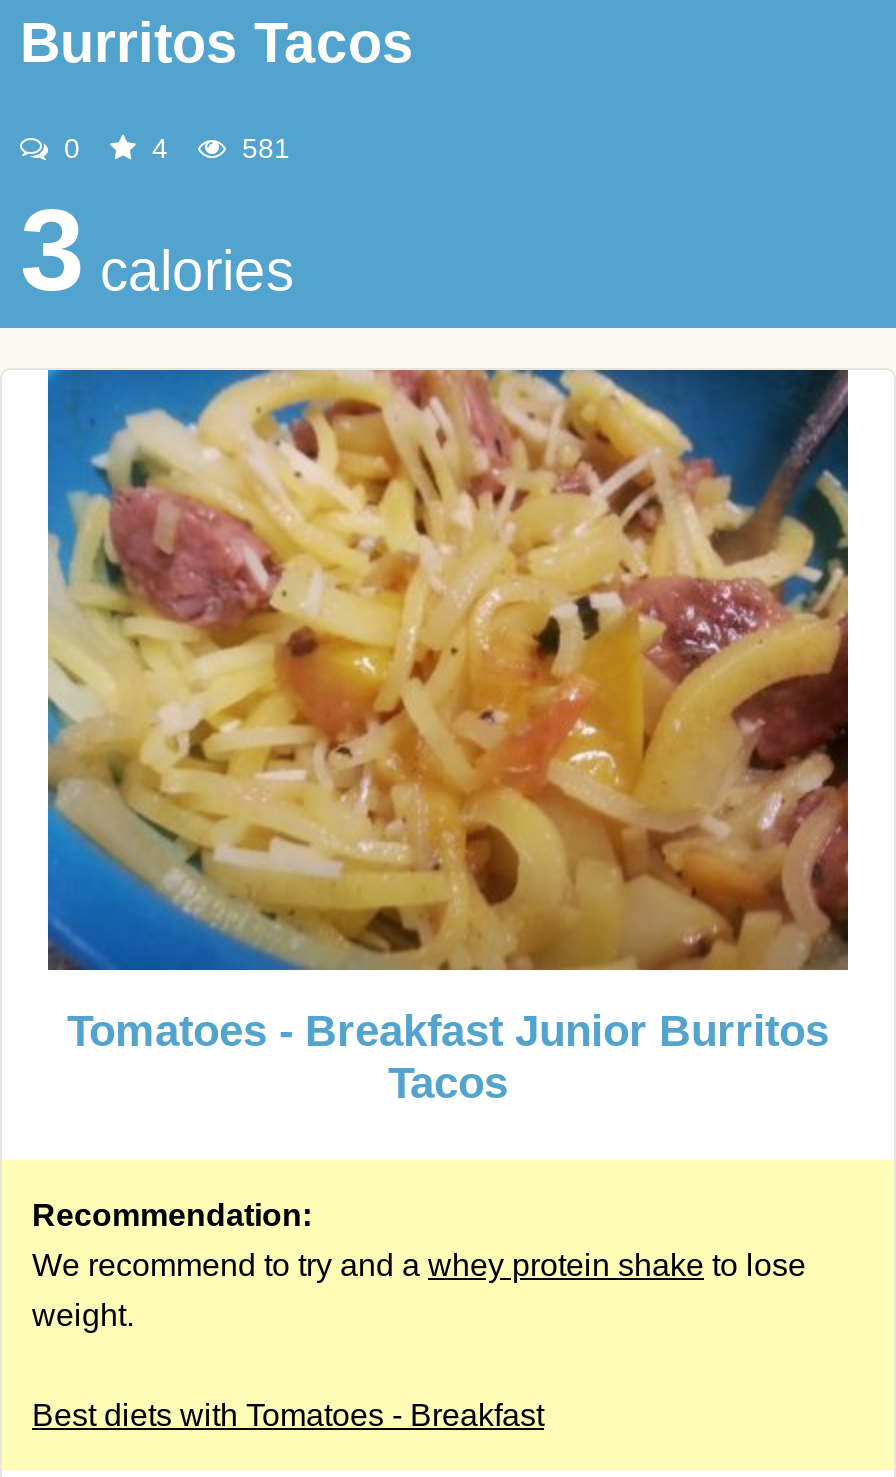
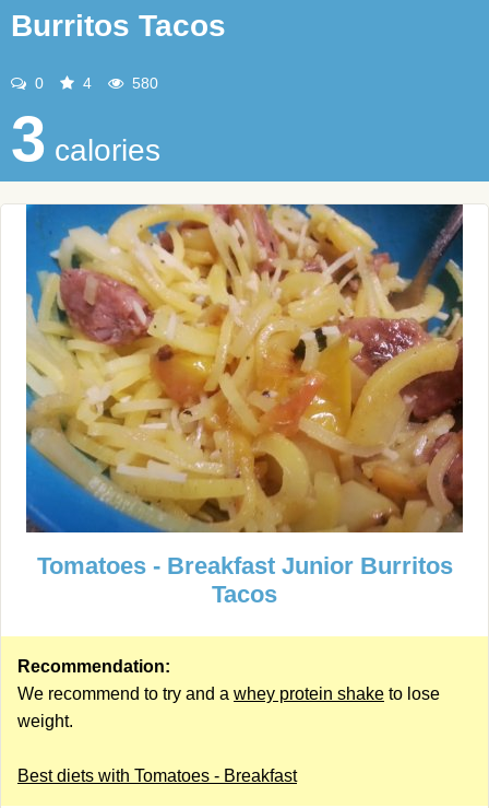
[234,132,290,164] 581 -> [128,74,158,92] 580

